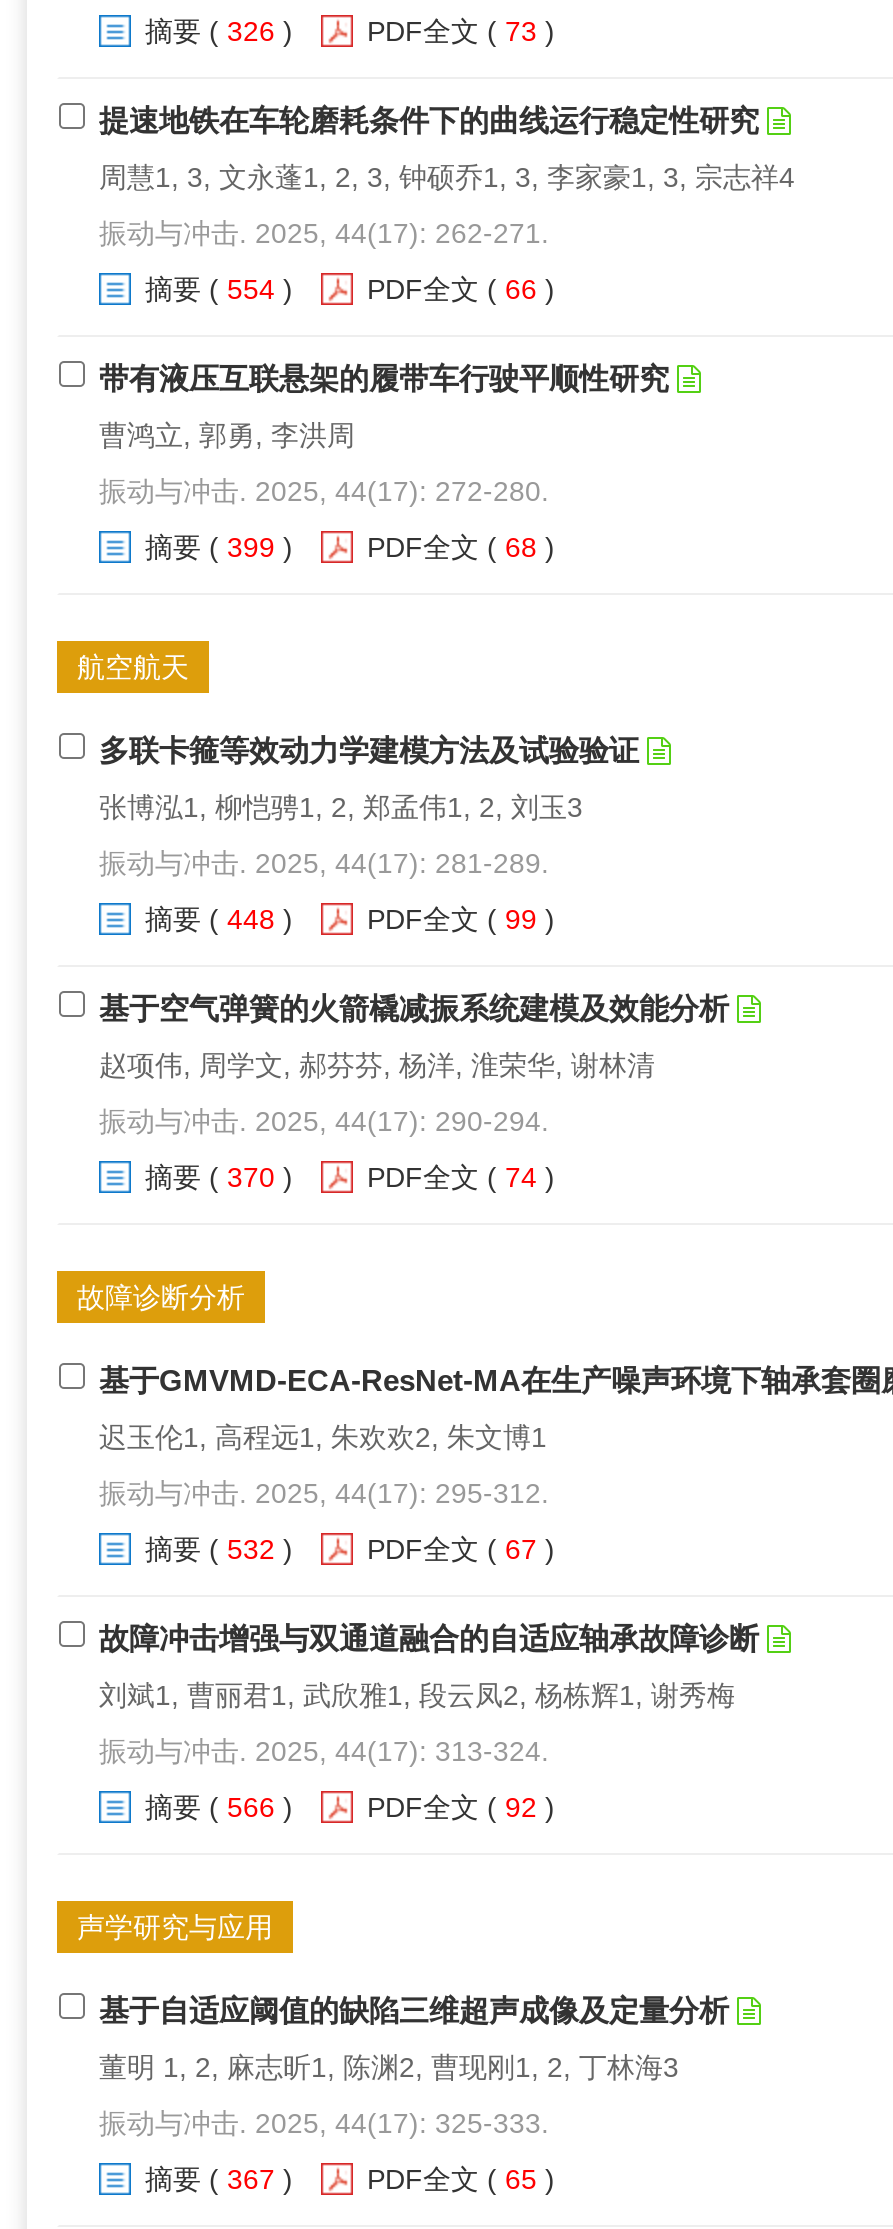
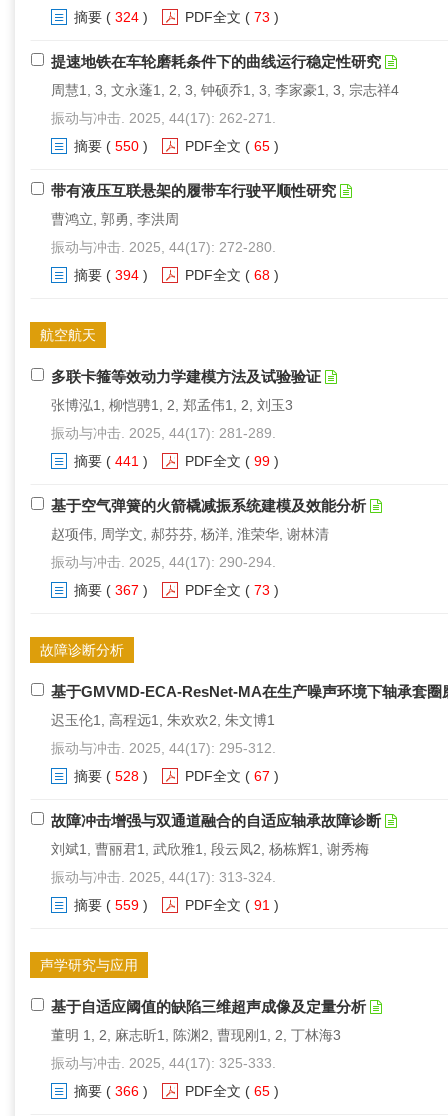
[145,15,301,47] 摘要( 326) -> [74,9,152,25] 摘要( 324)
[145,273,301,305] 摘要( 554) -> [74,138,152,154] 摘要( 550)
[367,273,555,305] PDF全文( 66) -> [185,138,279,154] PDF全文( 65)
[145,531,301,563] 摘要( 399) -> [74,267,152,283] 摘要( 394)
[145,903,301,935] 摘要( 448) -> [74,453,152,469] 摘要( 441)
[145,1161,301,1193] 摘要( 370) -> [74,582,152,598] 摘要( 367)
[367,1161,555,1193] PDF全文( 74) -> [185,582,279,598] PDF全文( 73)
[145,1533,301,1565] 摘要( 532) -> [74,768,152,784] 摘要( 528)
[145,1791,301,1823] 摘要( 566) -> [74,897,152,913] 摘要( 559)
[367,1791,555,1823] PDF全文( 92) -> [185,897,279,913] PDF全文( 91)
[145,2163,301,2195] 摘要( 367) -> [74,1083,152,1099] 摘要( 366)

